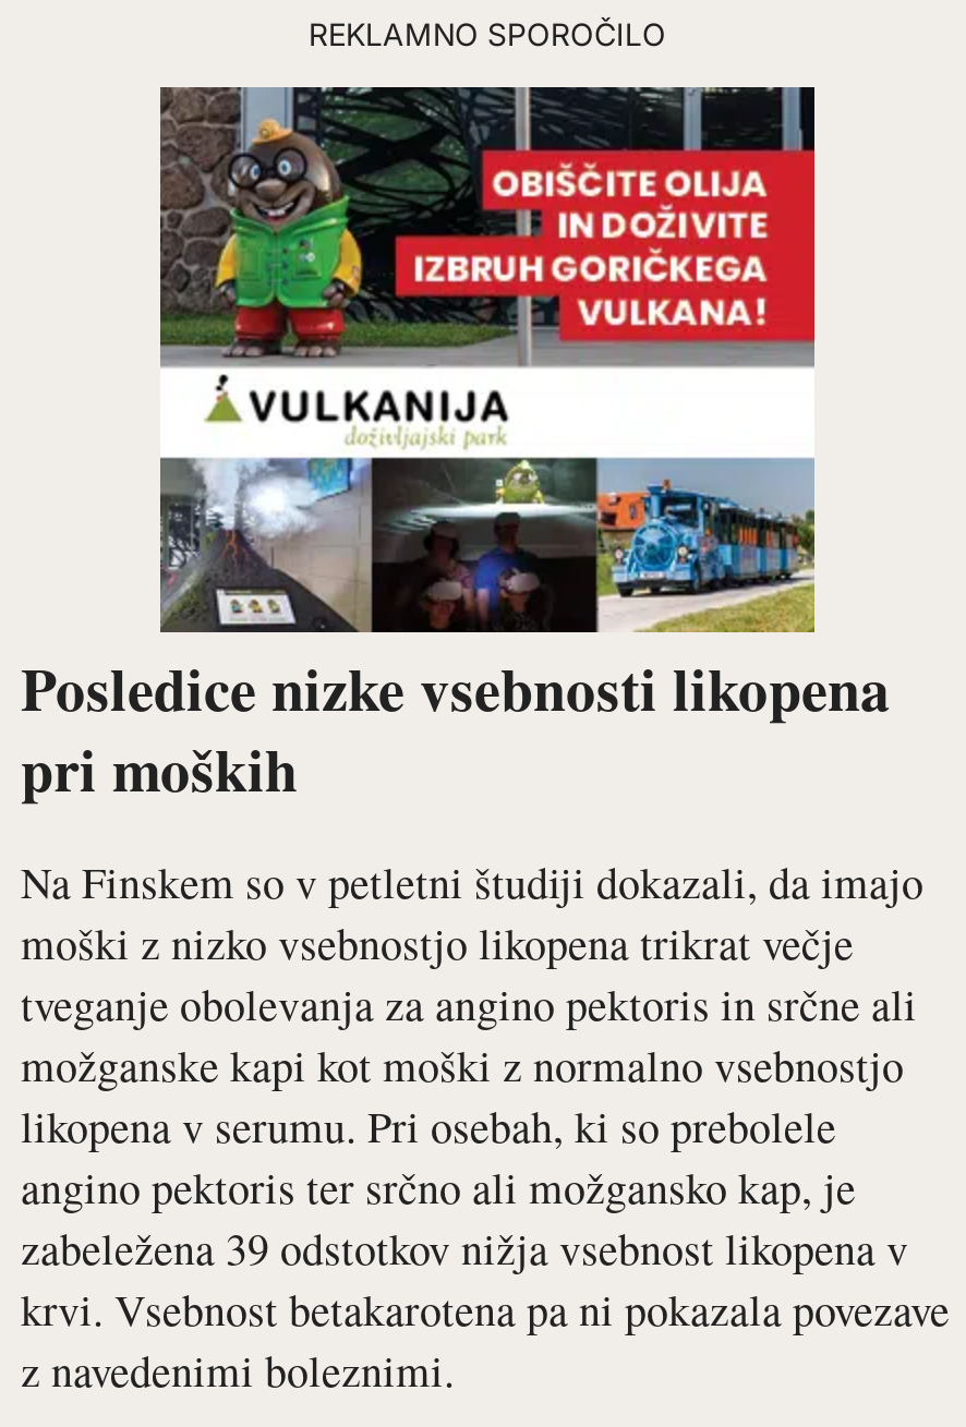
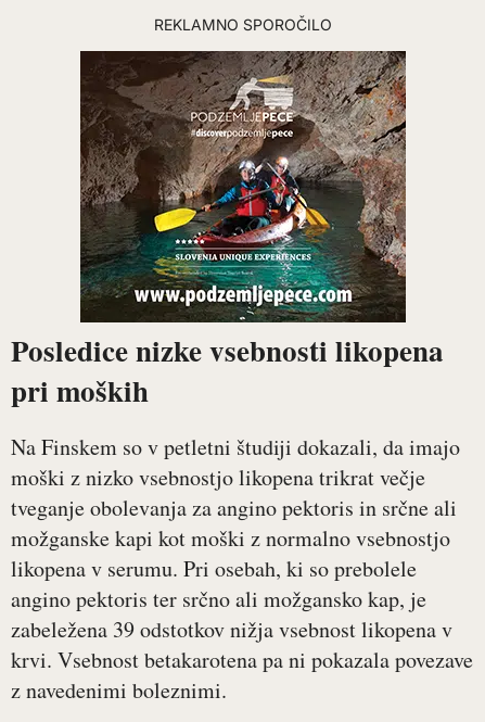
[160,85,817,634] [image] -> [79,50,407,324] [image]

